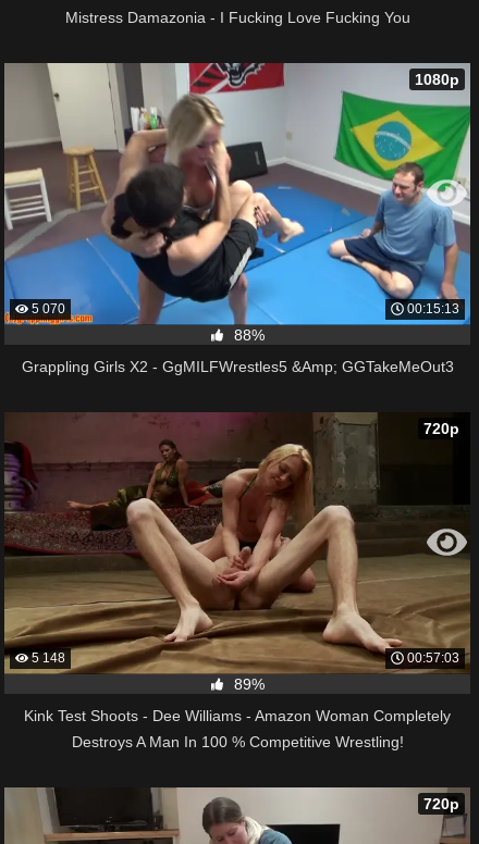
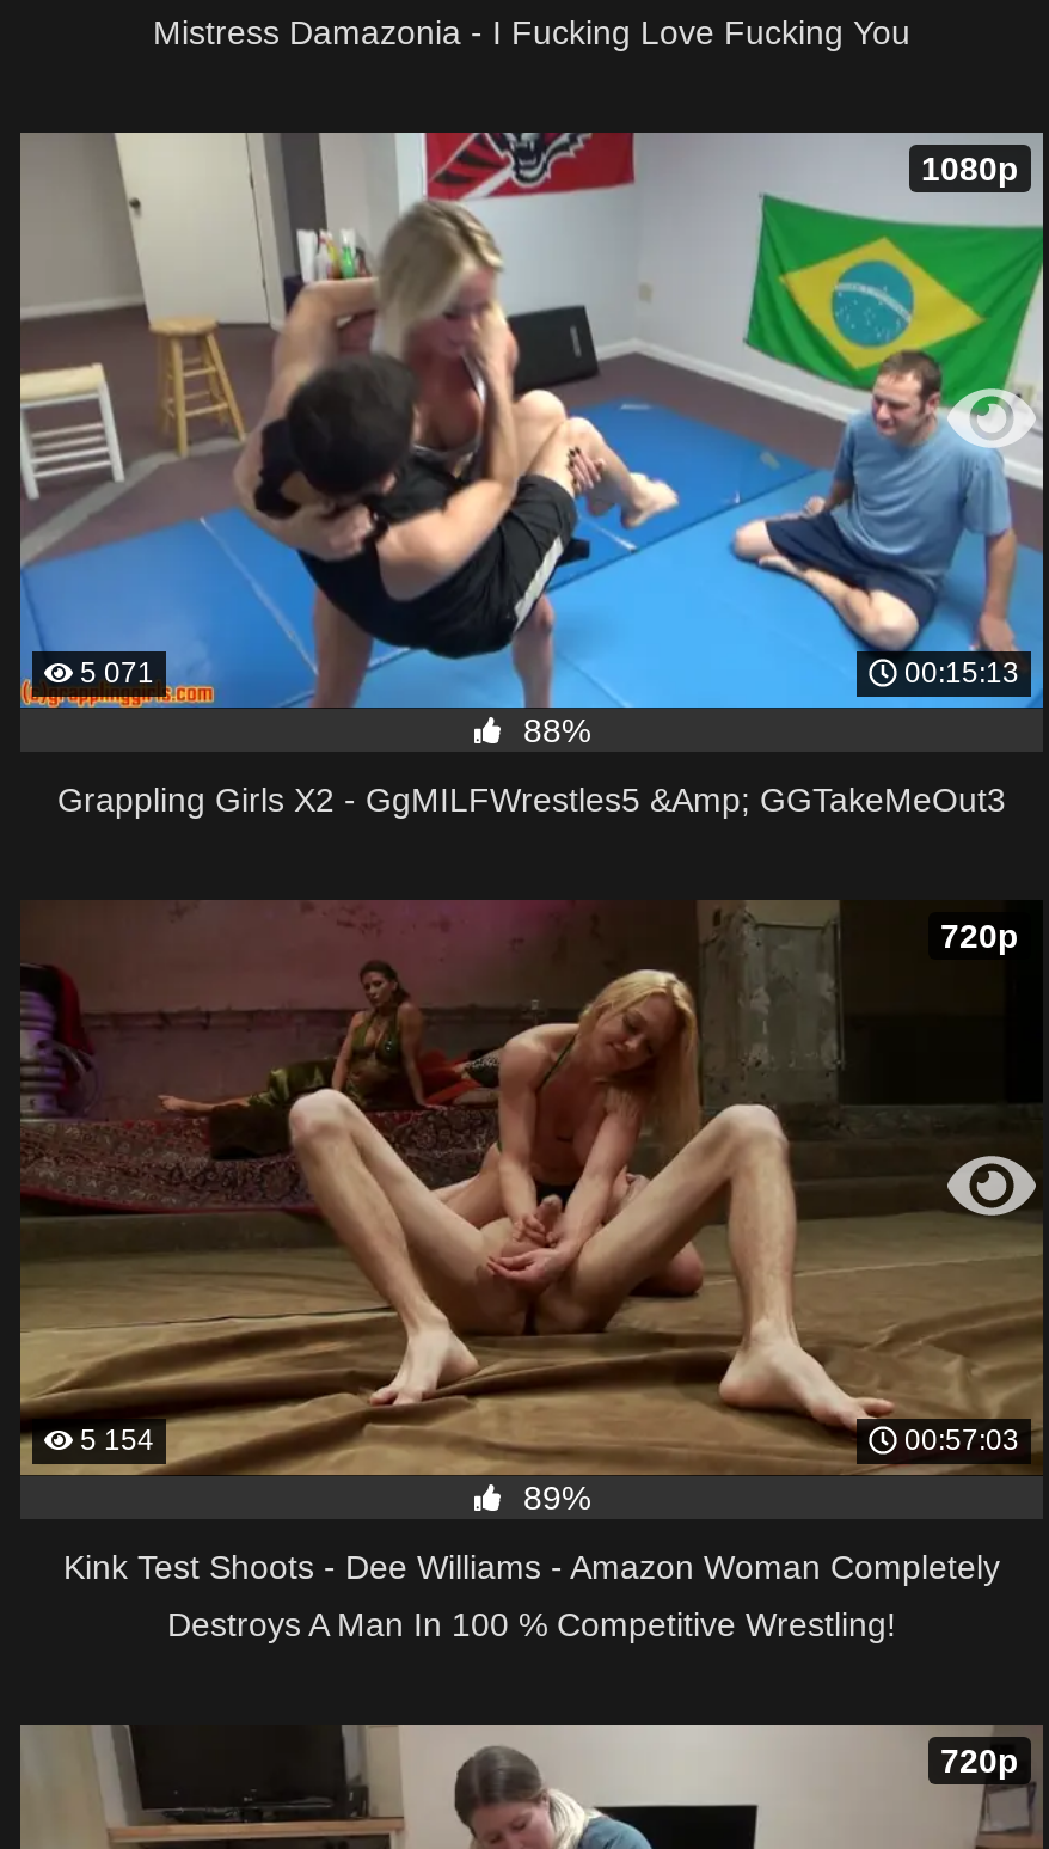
[28,301,65,316] 5 070 -> [73,656,154,690] 5 071
[28,650,65,665] 5 148 -> [73,1423,154,1456] 5 154

